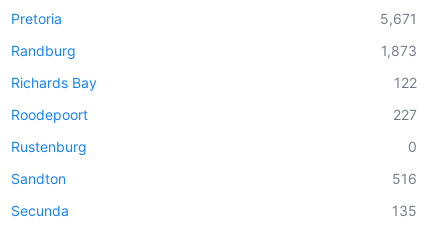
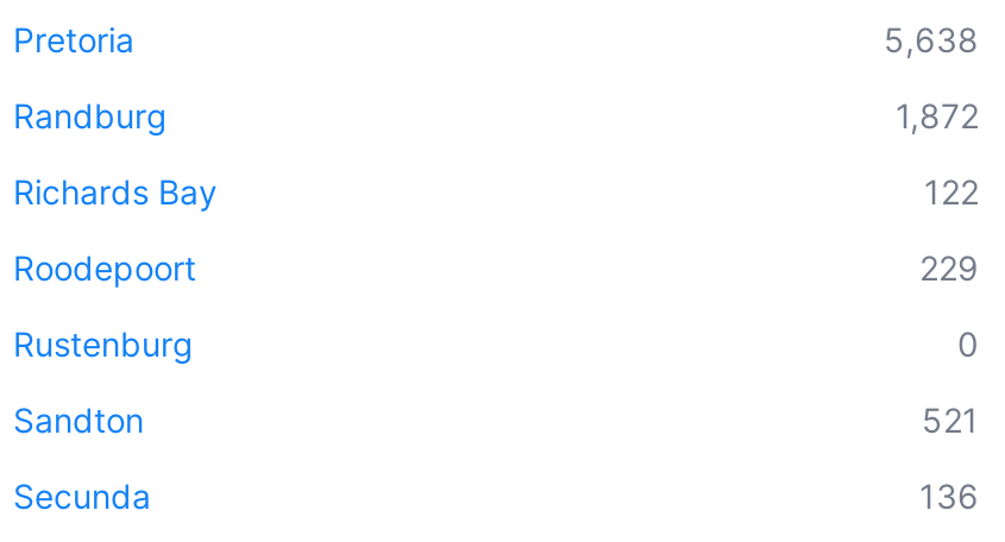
[380,10,417,27] 5,671 -> [884,19,979,59] 5,638
[381,42,417,59] 1,873 -> [896,95,979,135] 1,872
[393,106,417,123] 227 -> [919,247,979,287] 229
[392,170,417,187] 516 -> [922,399,979,440] 521
[392,202,417,219] 135 -> [919,475,979,516] 136

